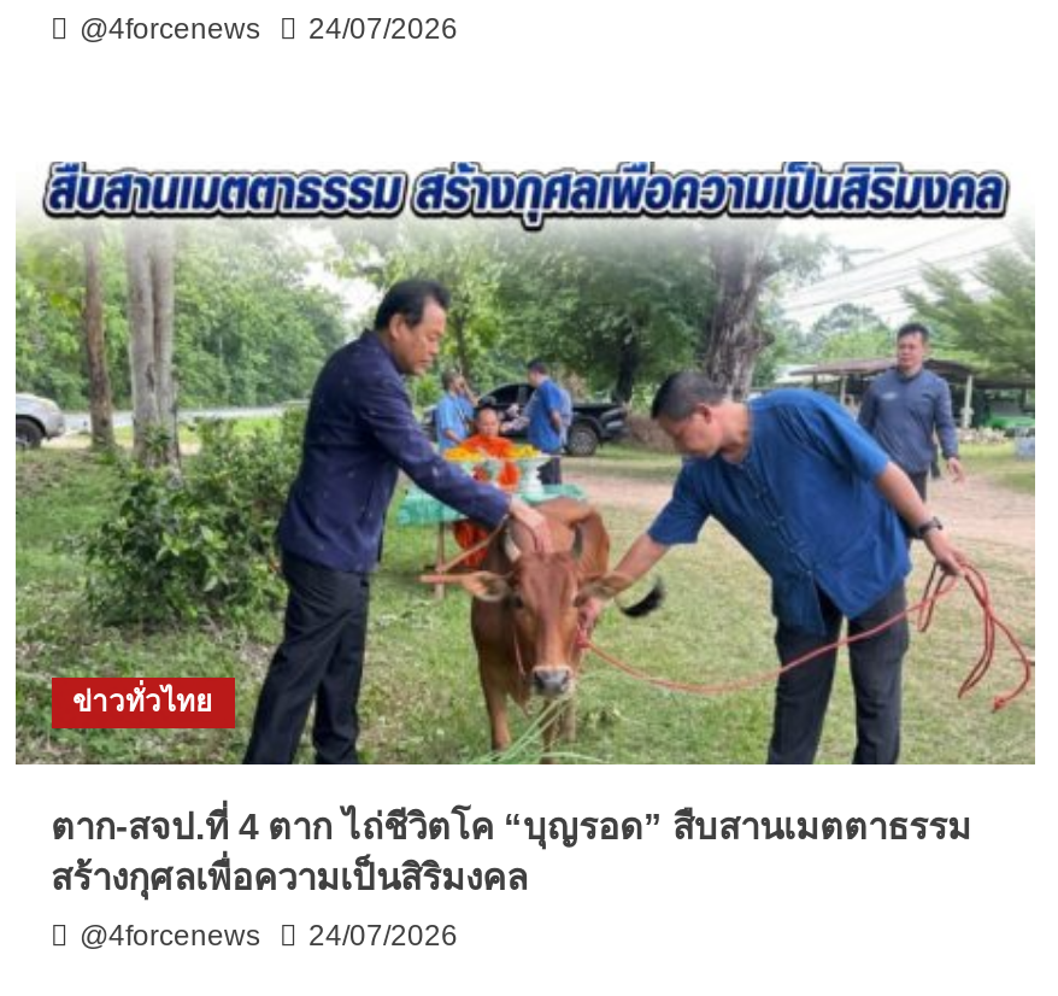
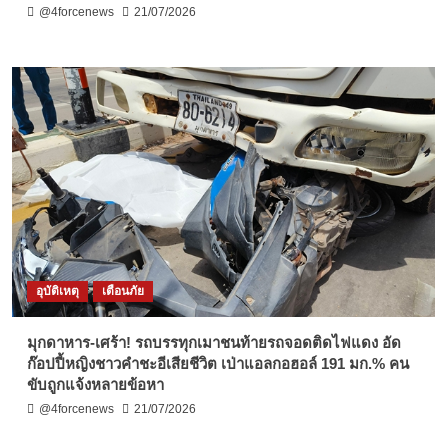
[80,13,458,46] @4forcenews 24/07/2026 -> [38,5,195,19] @4forcenews 21/07/2026
[13,162,1035,762] [image] | ข่าวทั่วไทย -> [11,66,436,318] [image] | อุบัติเหตุ | เตือนภัย
[51,806,971,898] ตาก-สจป.ที่ 4 ตาก ไถ่ชีวิตโค “บุญรอด” สืบสานเมตตาธรรม | สร้างกุศลเพื่อความเป็นสิริมงคล -> [26,334,408,393] มุกดาหาร-เศร้า! รถบรรทุกเมาชนท้ายรถจอดติดไฟแดง อัด | ก๊อปปี้หญิงชาวคำชะอีเสียชีวิต เป่าแอลกอฮอล์ 191 มก.% คน | ขับถูกแจ้งหลายข้อหา
[80,919,458,953] @4forcenews 24/07/2026 -> [38,402,195,416] @4forcenews 21/07/2026

